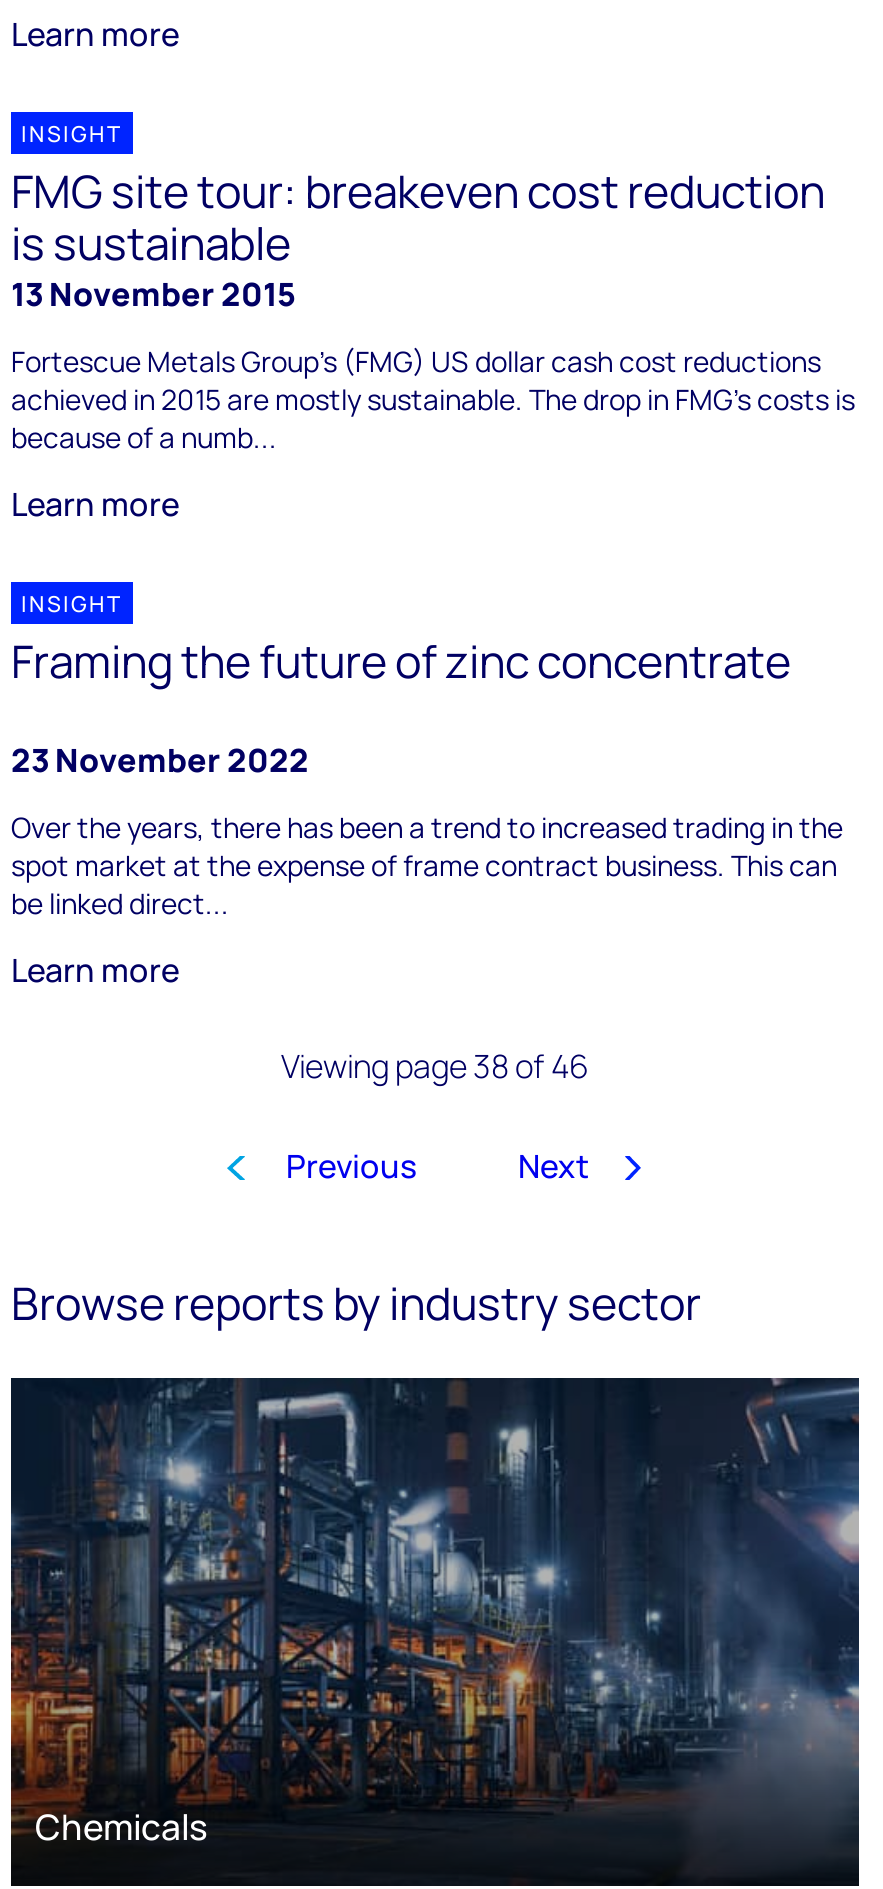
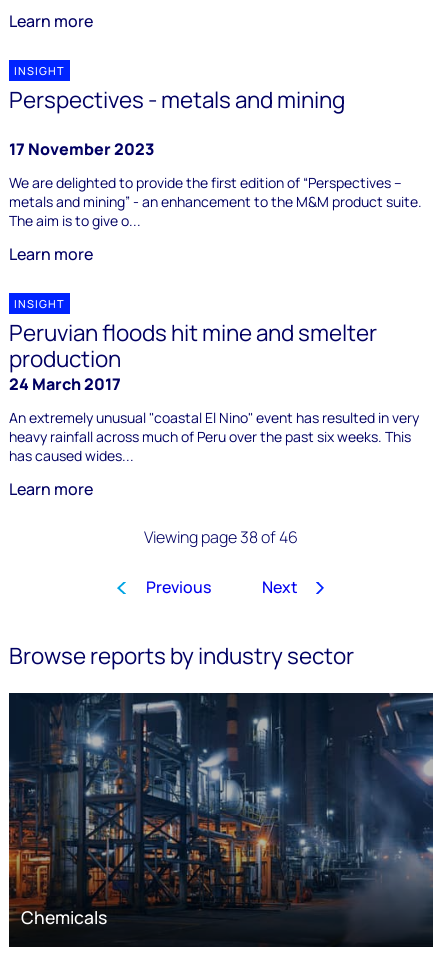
[11,160,855,456] FMG site tour: breakeven cost reduction | is sustainable | 13 November 2015 | Fortescue Metals Group's (FMG) US dollar cash cost reductions | achieved in 2015 are mostly sustainable. The drop in FMG's costs is | because of a numb... -> [9,84,422,230] Perspectives - metals and mining | 17 November 2023 | We are delighted to provide the first edition of “Perspectives – | metals and mining” - an enhancement to the M&M product suite. | The aim is to give o...
[11,630,843,922] Framing the future of zinc concentrate | 23 November 2022 | Over the years, there has been a trend to increased trading in the | spot market at the expense of frame contract business. This can | be linked direct... -> [9,317,419,465] Peruvian floods hit mine and smelter | production | 24 March 2017 | An extremely unusual "coastal El Nino" event has resulted in very | heavy rainfall across much of Peru over the past six weeks. This | has caused wides...

